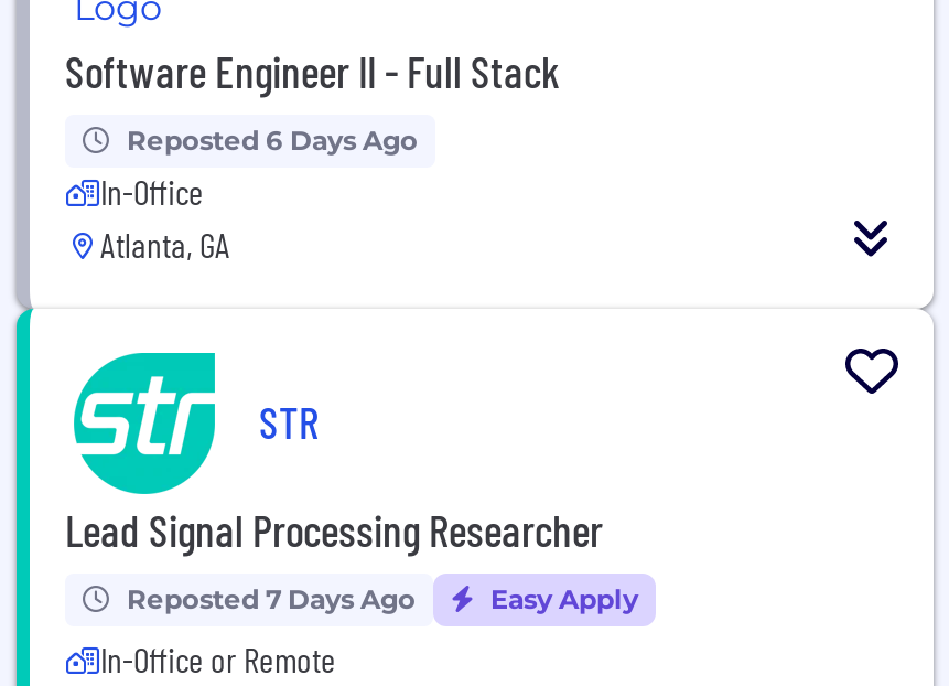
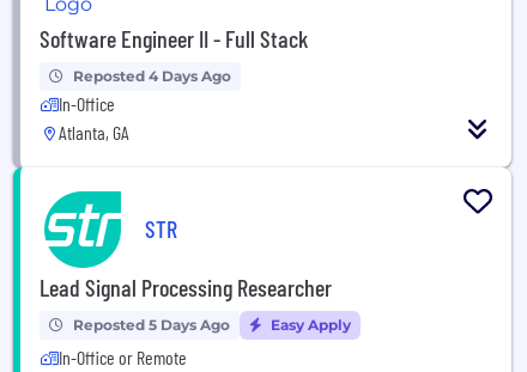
[127,124,418,157] Reposted 6 Days Ago -> [73,67,231,85] Reposted 4 Days Ago
[127,582,416,615] Reposted 7 Days Ago -> [73,316,230,334] Reposted 5 Days Ago

